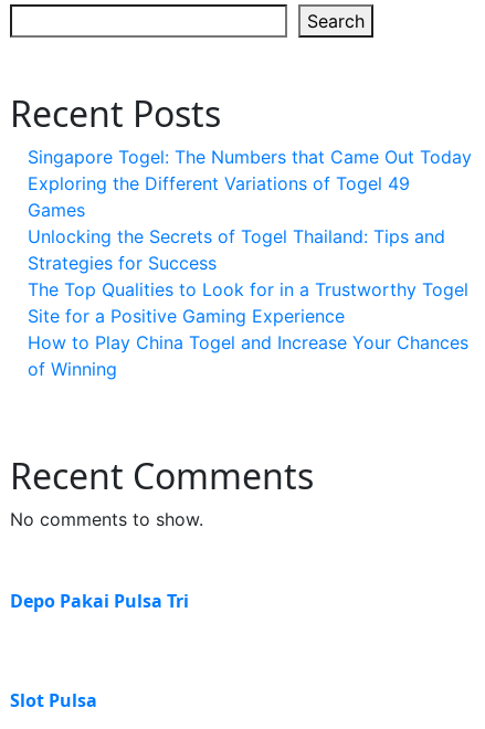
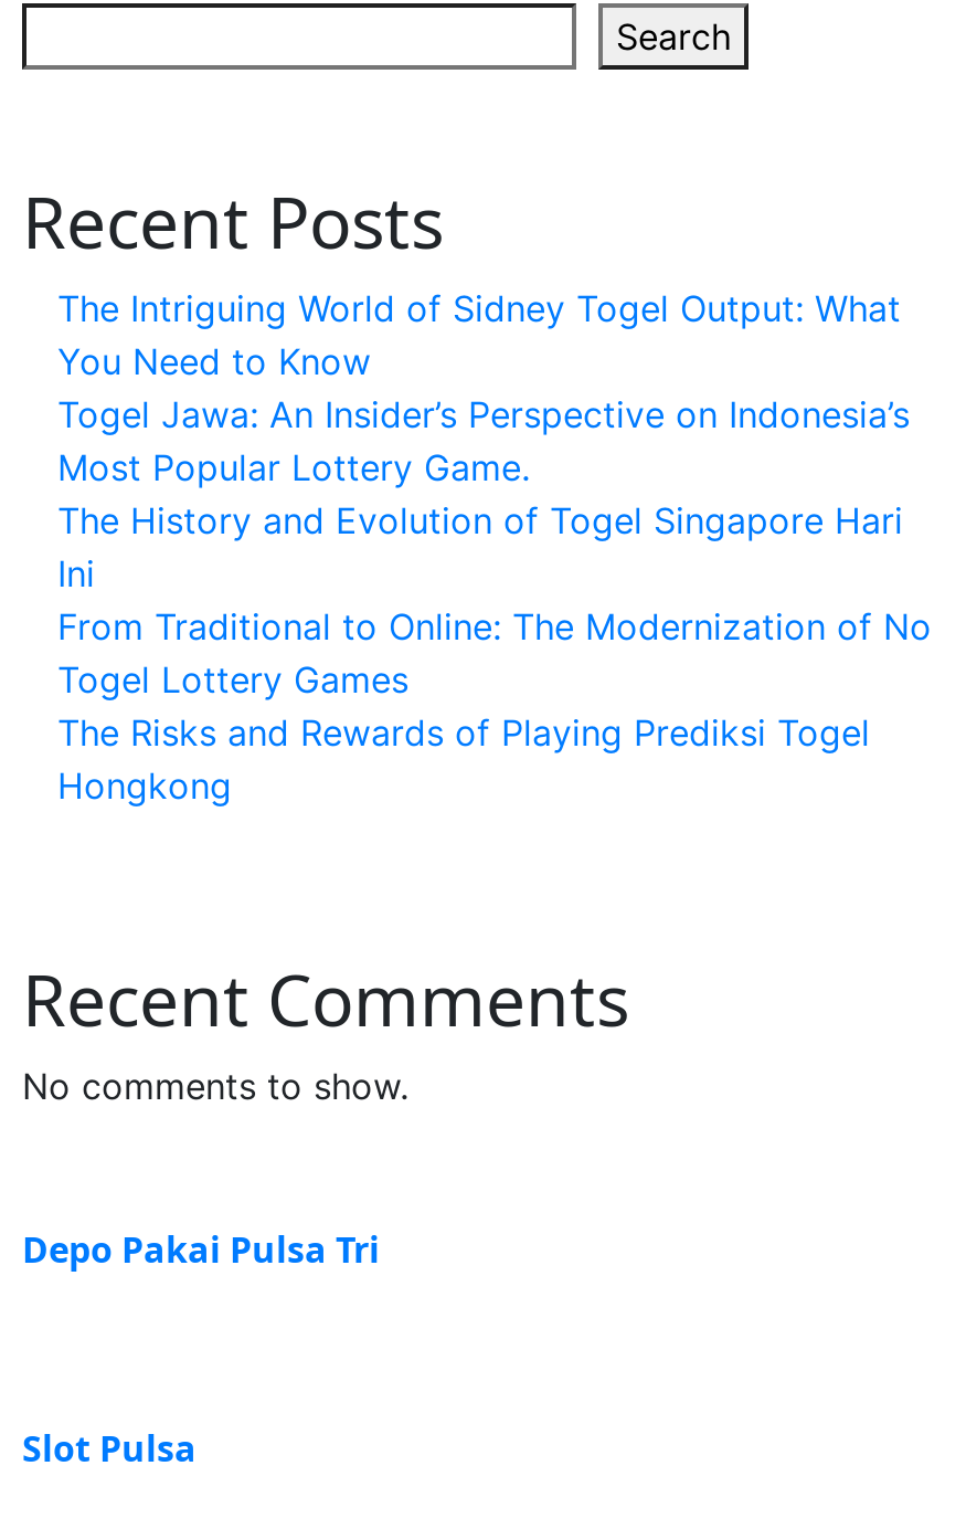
[28,146,472,380] Singapore Togel: The Numbers that Came Out Today | Exploring the Different Variations of Togel 49 | Games | Unlocking the Secrets of Togel Thailand: Tips and | Strategies for Success | The Top Qualities to Look for in a Trustworthy Togel | Site for a Positive Gaming Experience | How to Play China Togel and Increase Your Chances | of Winning -> [57,286,932,808] The Intriguing World of Sidney Togel Output: What | You Need to Know | Togel Jawa: An Insider’s Perspective on Indonesia’s | Most Popular Lottery Game. | The History and Evolution of Togel Singapore Hari | Ini | From Traditional to Online: The Modernization of No | Togel Lottery Games | The Risks and Rewards of Playing Prediksi Togel | Hongkong

